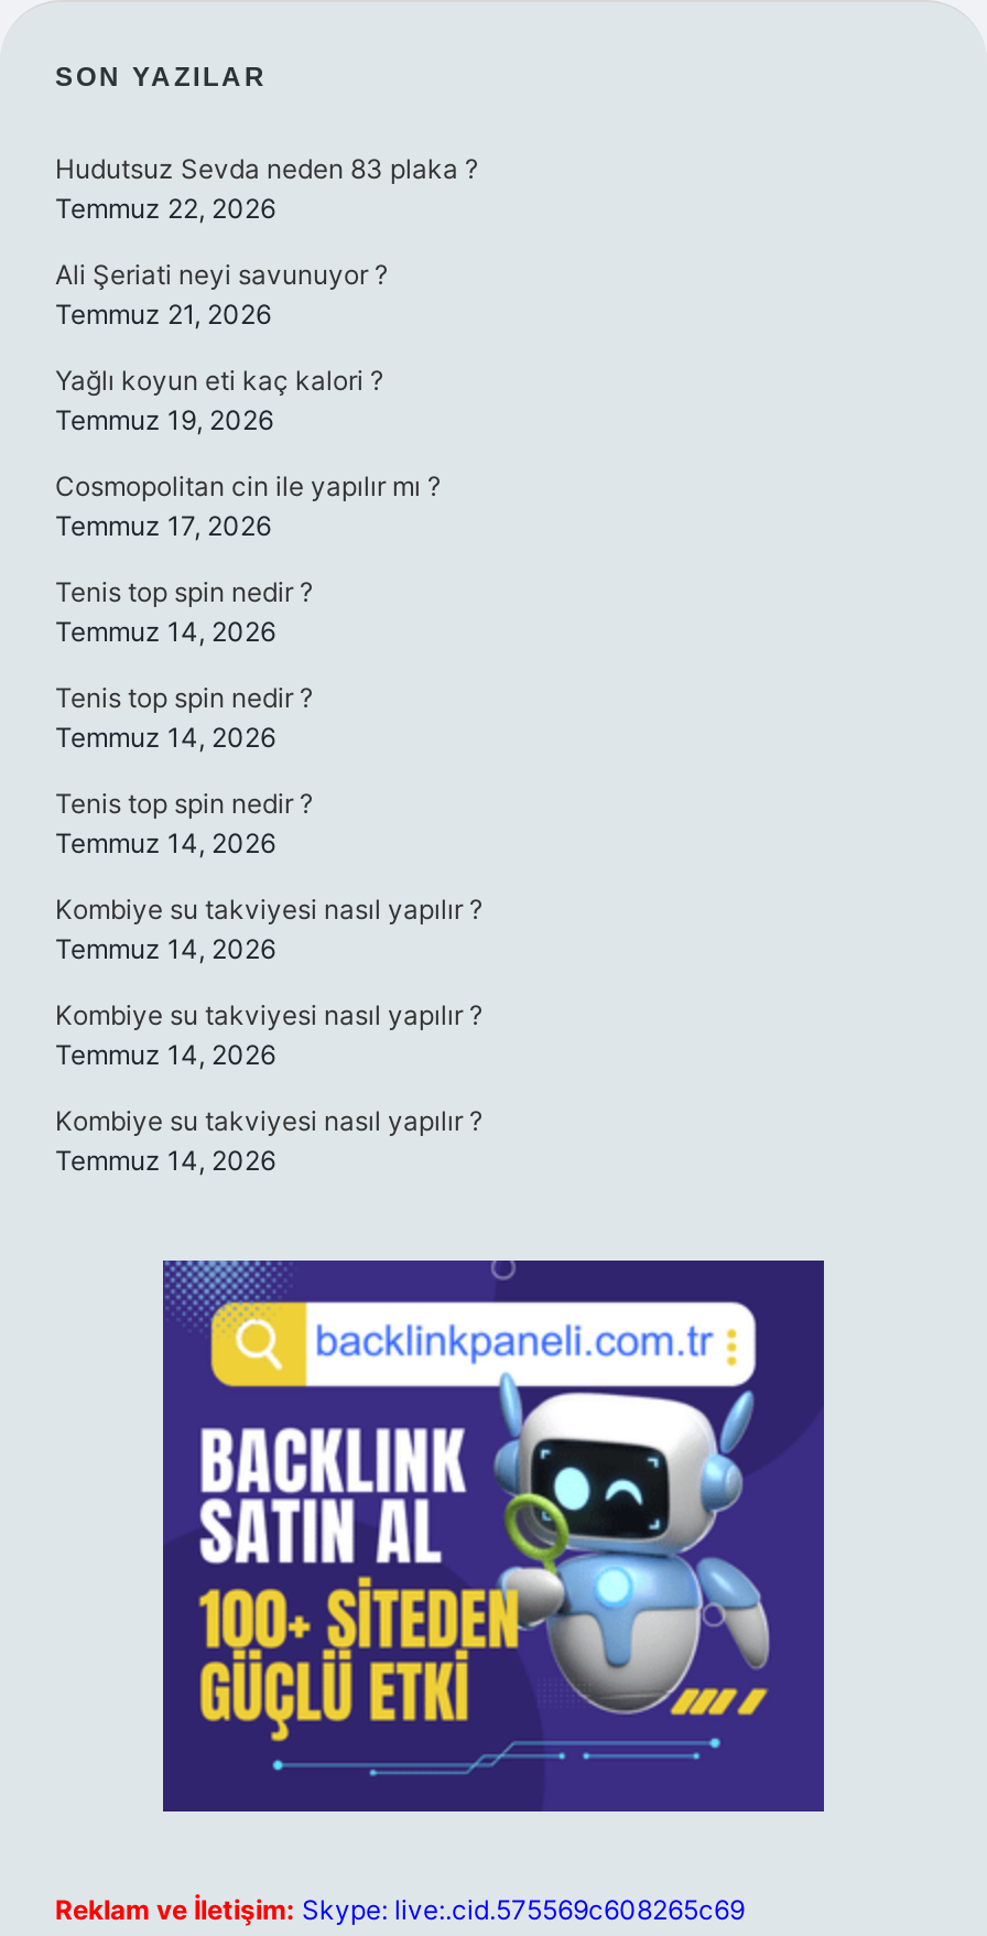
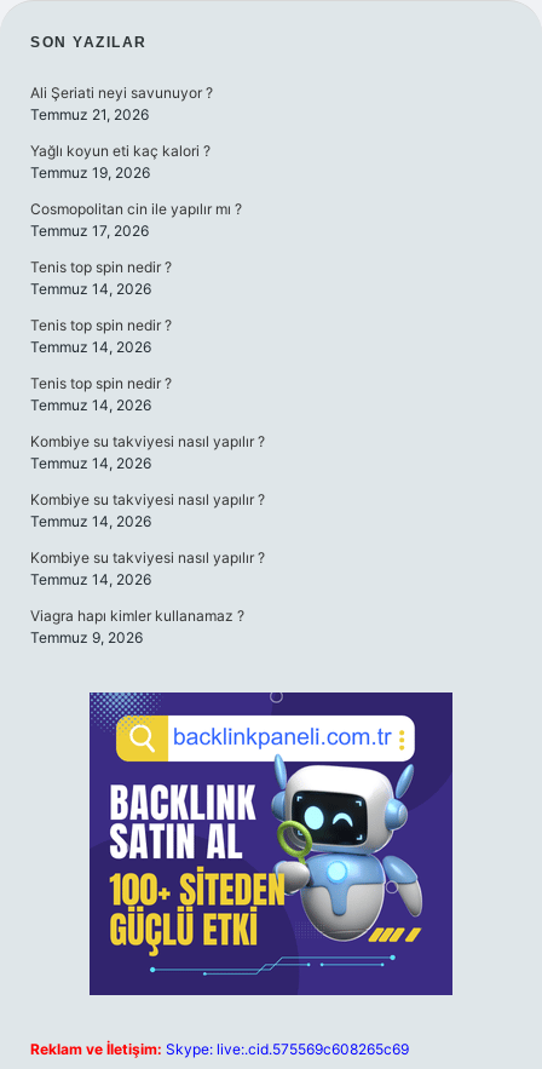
[55,152,478,225] Hudutsuz Sevda neden 83 plaka ? | Temmuz 22, 2026 -> none
moved [55,258,482,1177] -> [30,84,265,588]: Ali Şeriati neyi savunuyor ? | Temmuz 21, 2026 | Yağlı koyun eti kaç kalori ? | ... | Kombiye su takviyesi nasıl yapılır ? | Temmuz 14, 2026
none -> [30,607,244,646] Viagra hapı kimler kullanamaz ? | Temmuz 9, 2026

